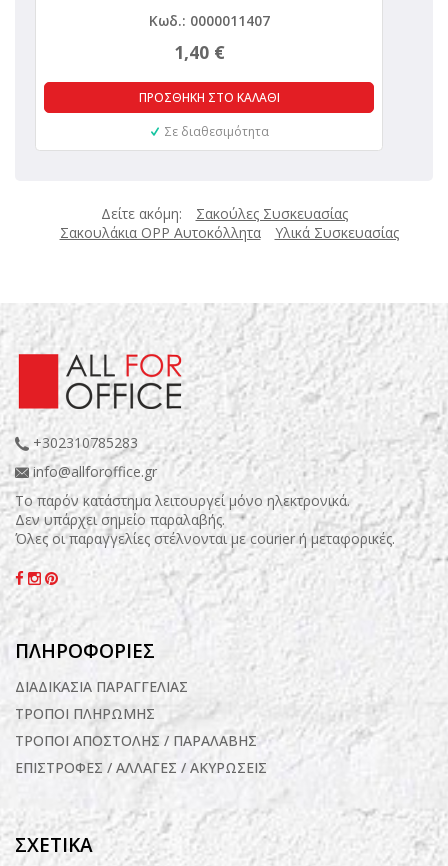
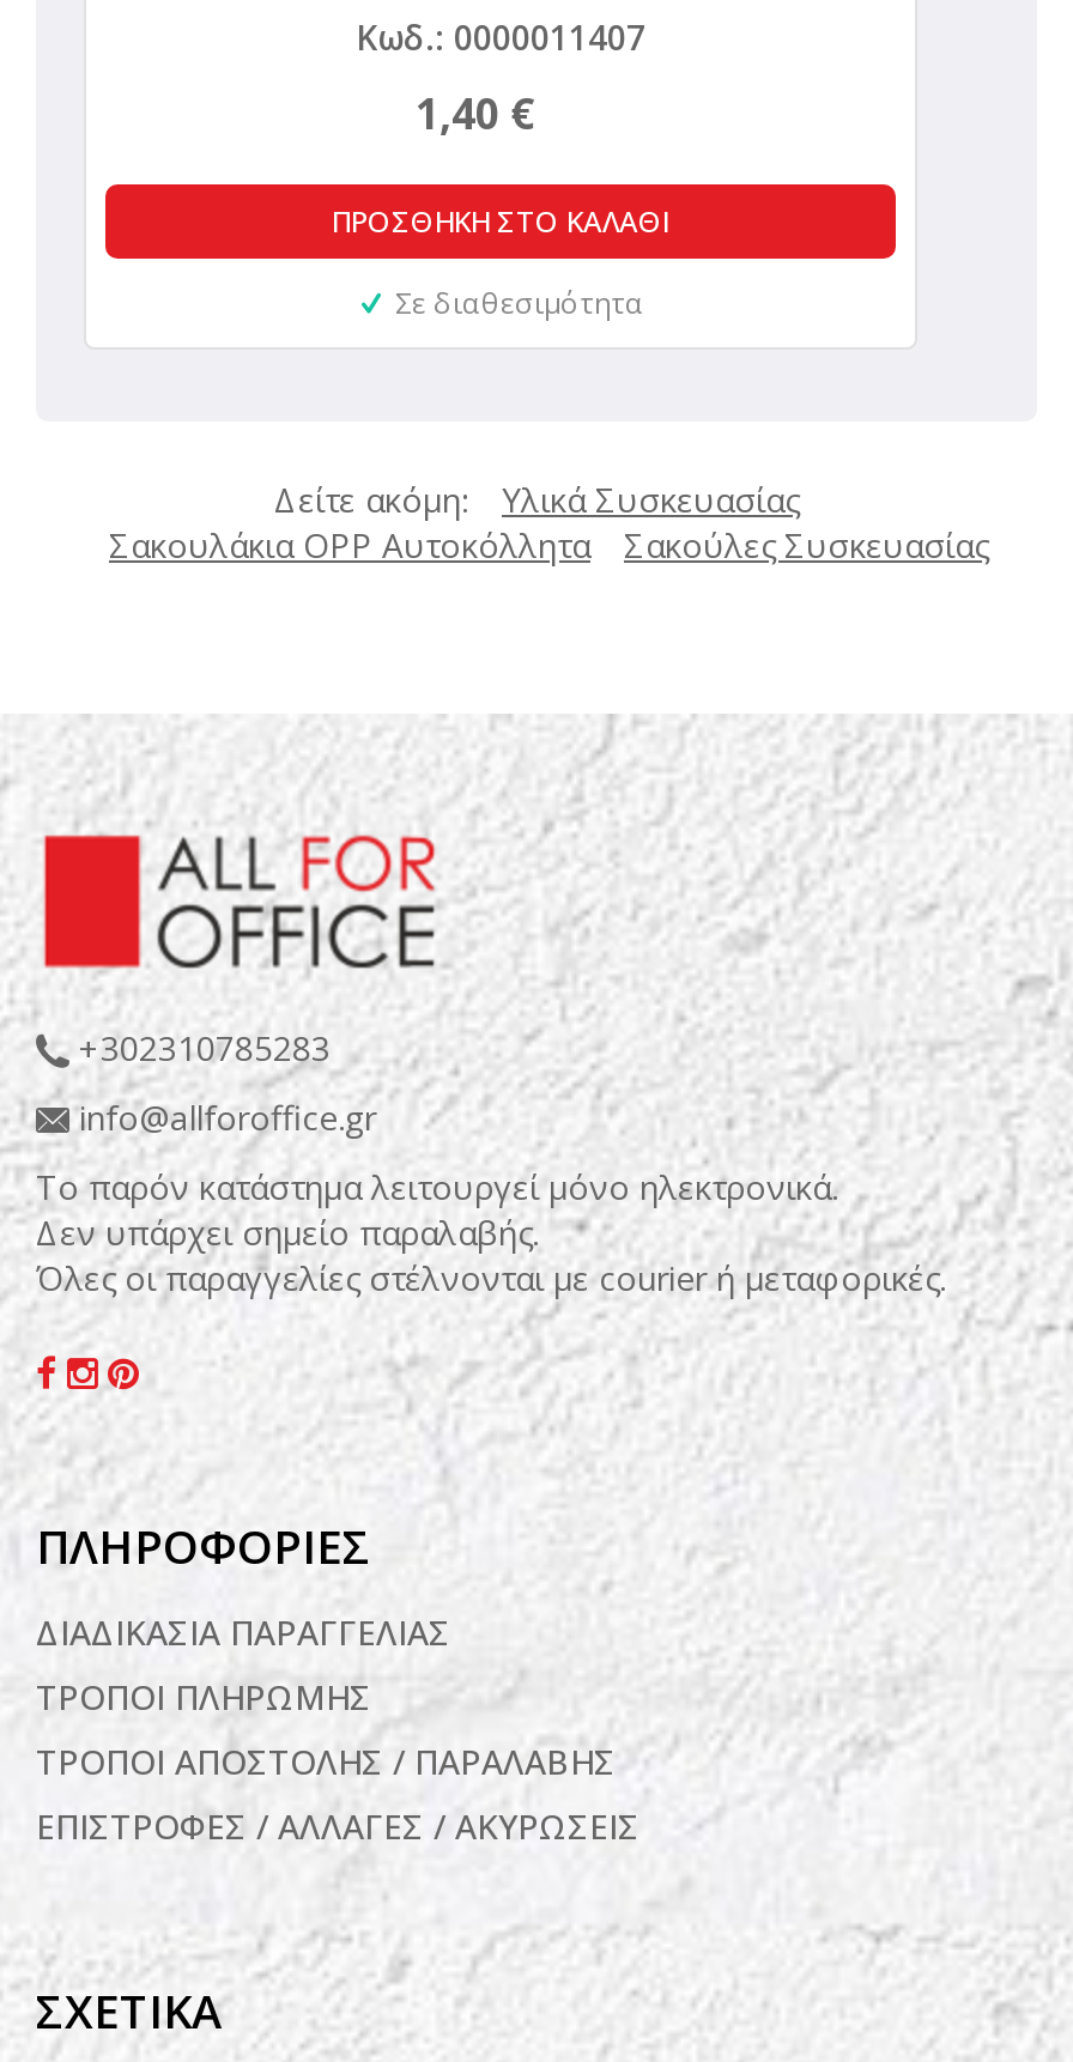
[100,204,347,223] Δείτε ακόμη: Σακούλες Συσκευασίας -> [274,477,799,522] Δείτε ακόμη: Υλικά Συσκευασίας
[274,223,398,242] Υλικά Συσκευασίας -> [624,522,988,568] Σακούλες Συσκευασίας

